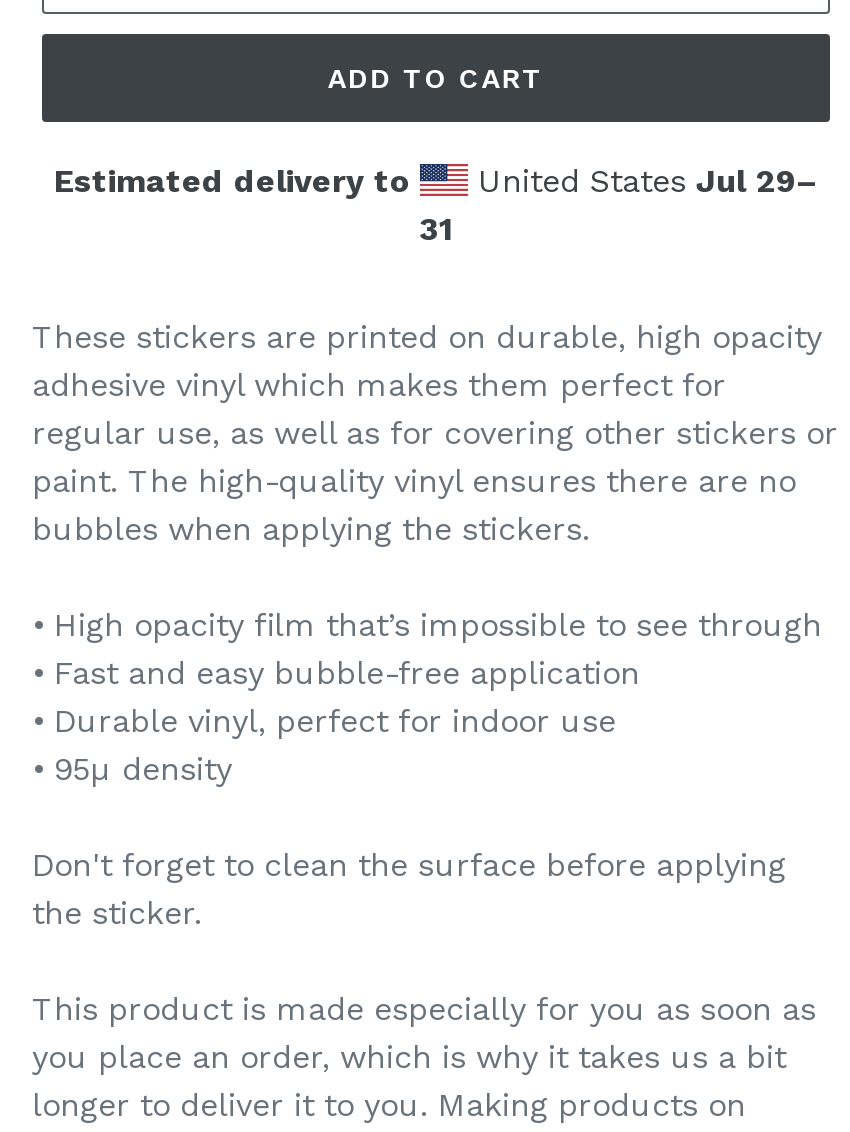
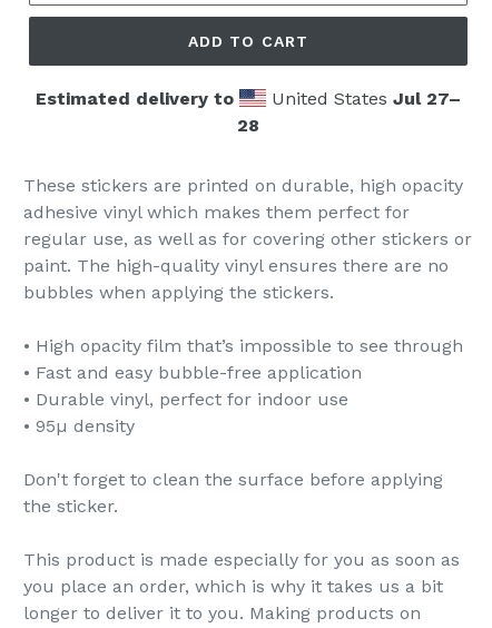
[468,162,818,200] United States Jul 29– -> [266,88,461,109] United States Jul 27–
[419,210,453,248] 31 -> [237,115,259,136] 28

